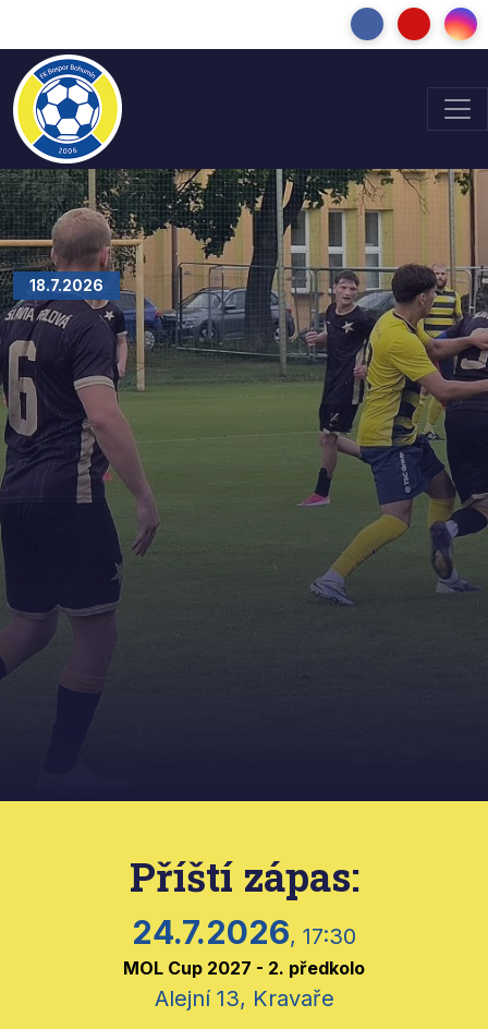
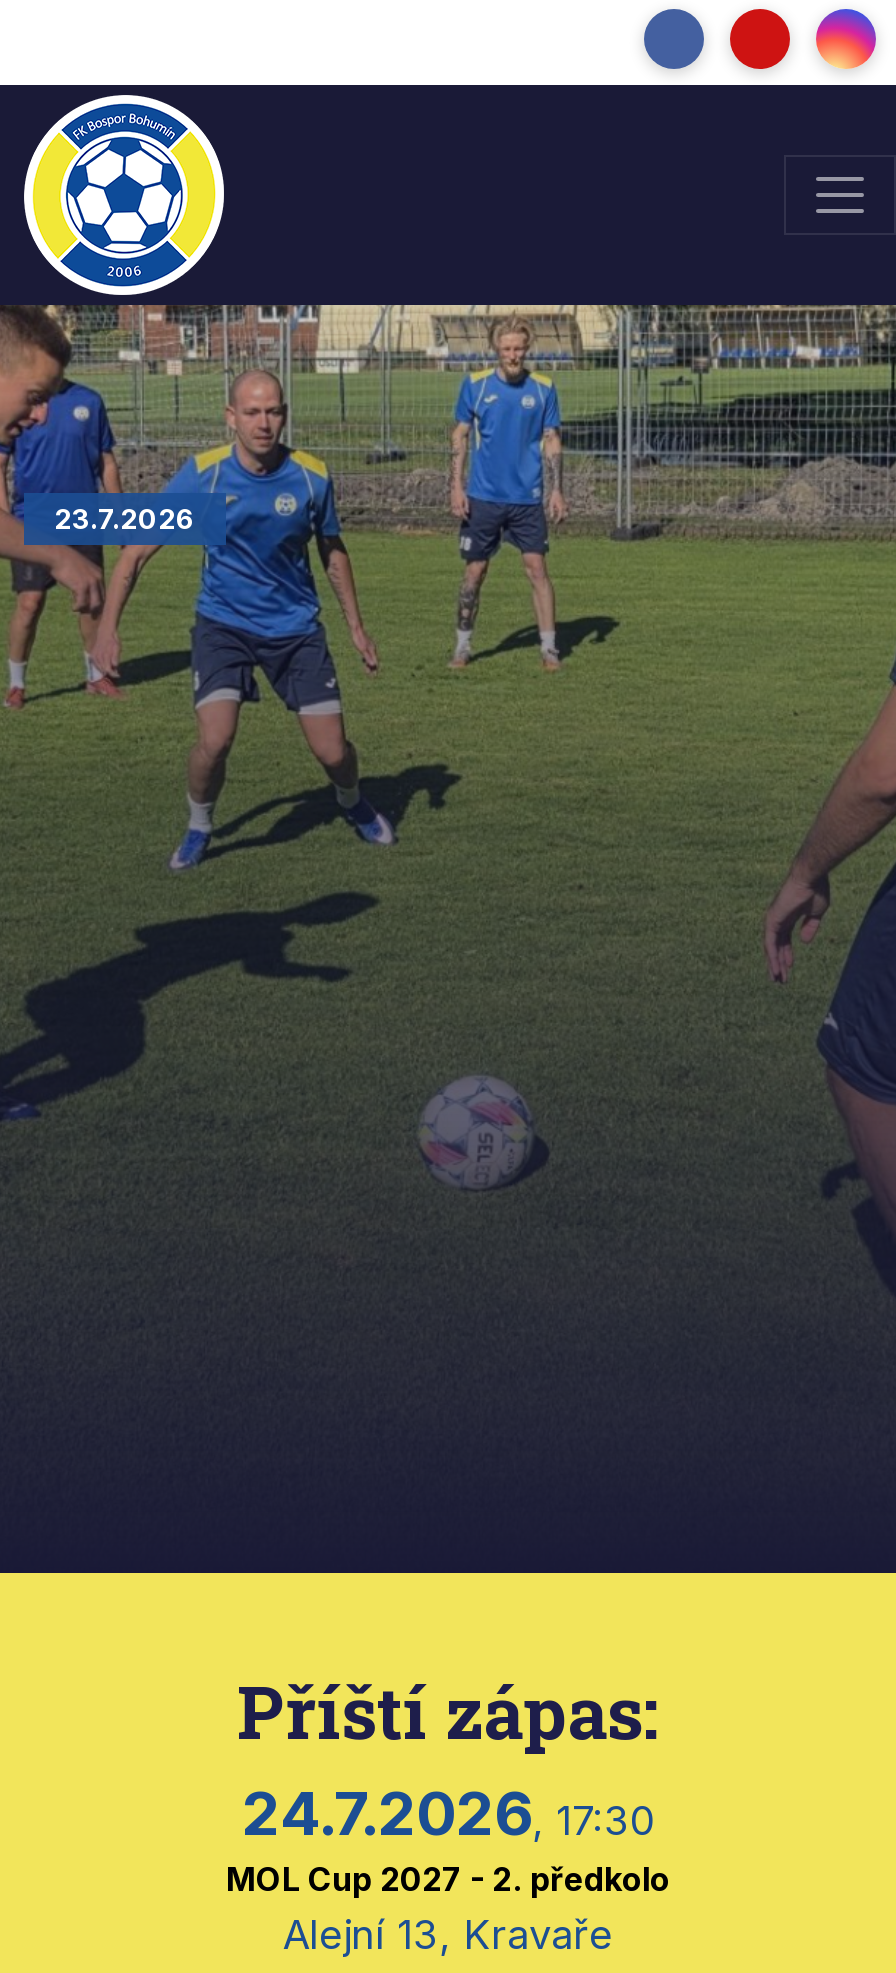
[3,169,485,612] [image] | 18.7.2026 -> [6,303,890,1181] [image] | 23.7.2026

